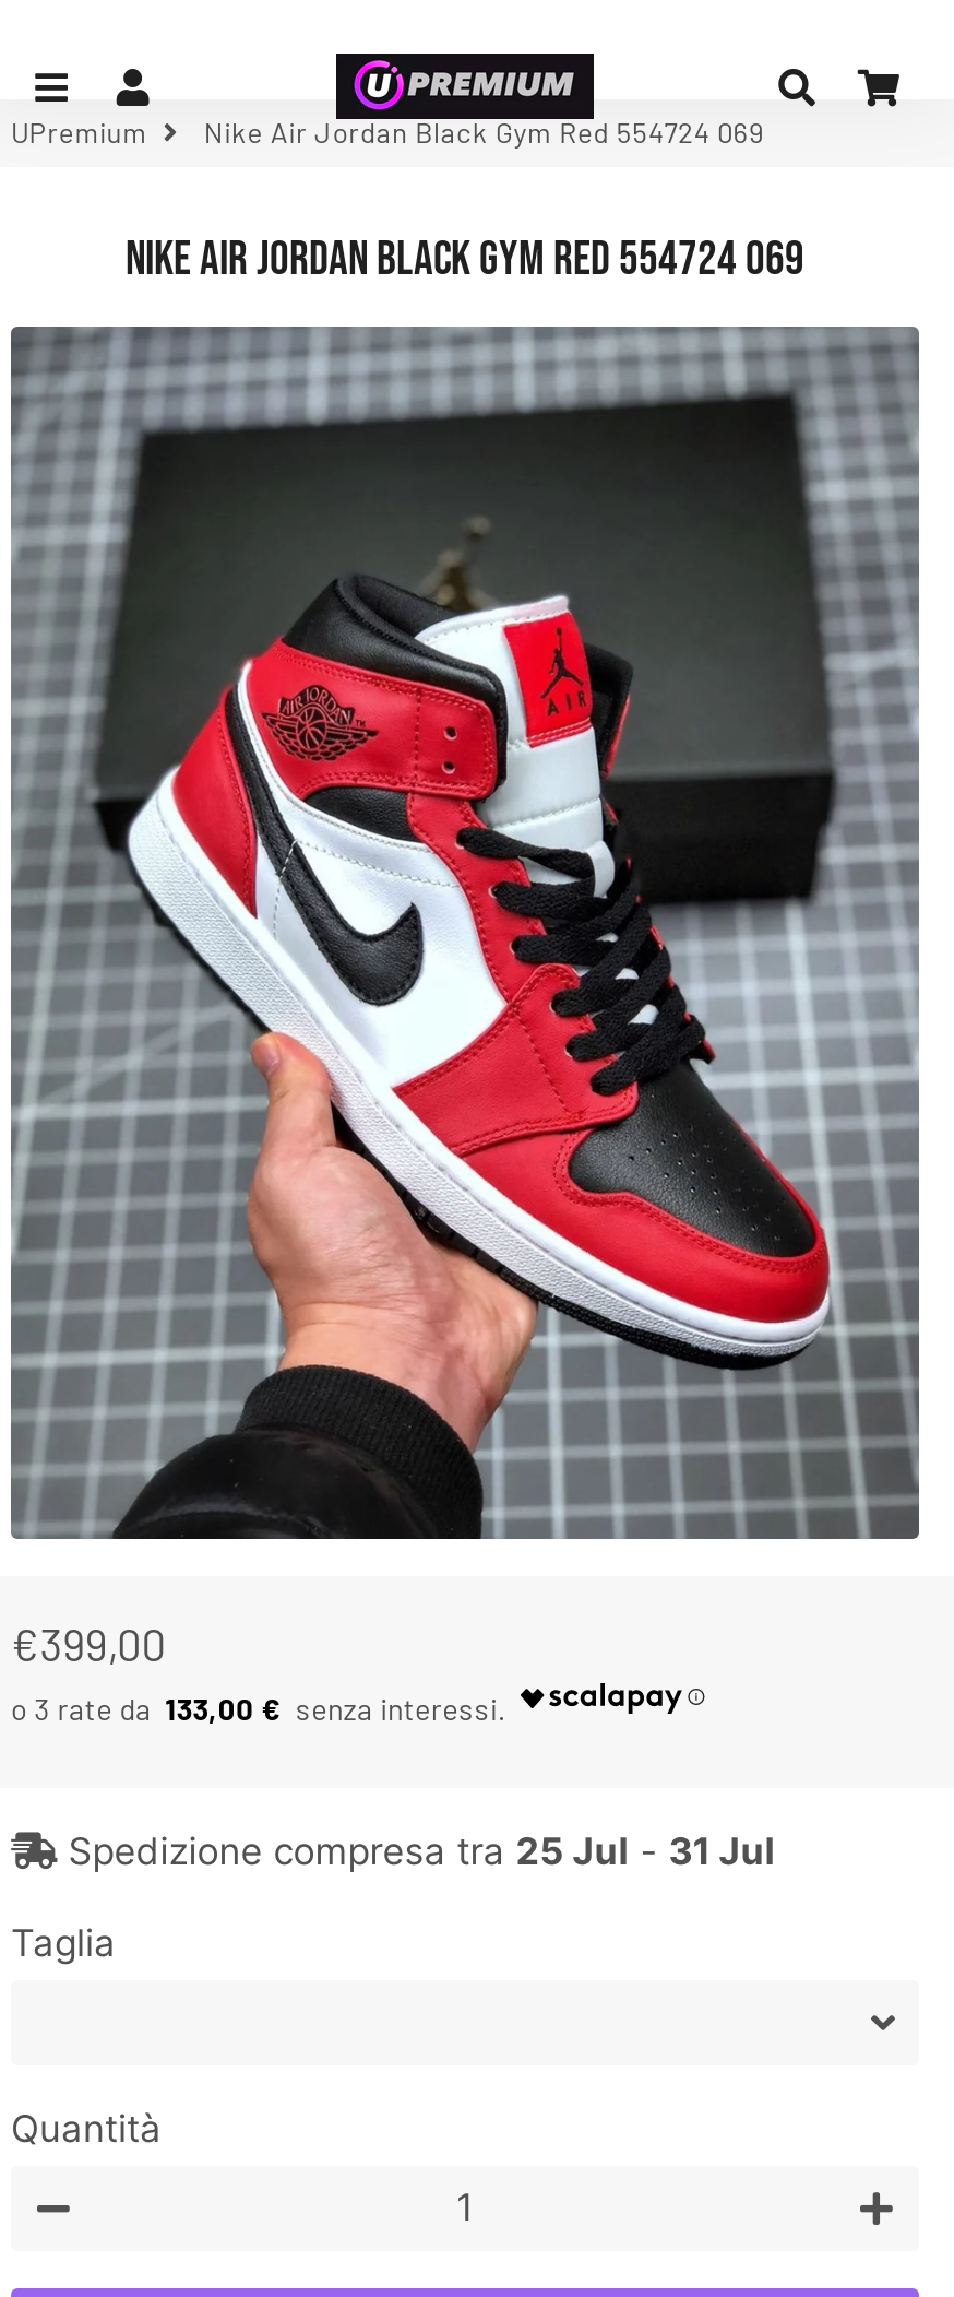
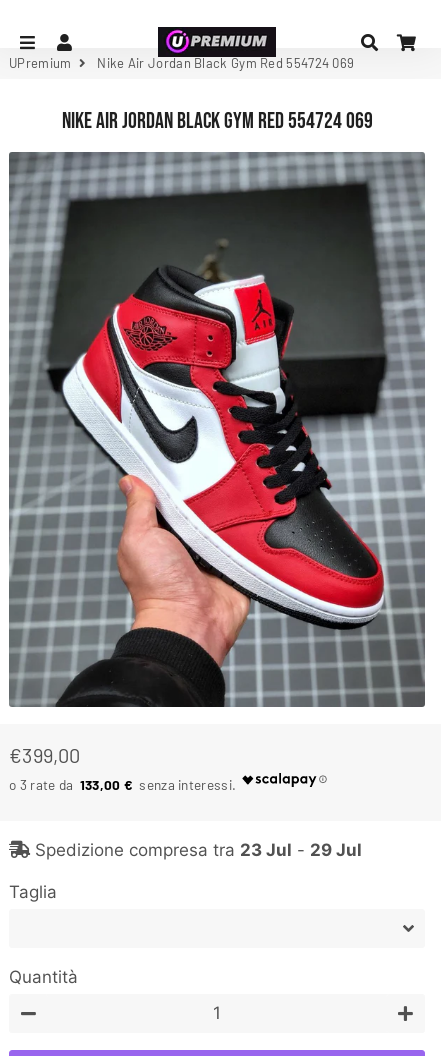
[68,1829,775,1873] Spedizione compresa tra 25 Jul - 31 Jul -> [35,840,362,860] Spedizione compresa tra 23 Jul - 29 Jul

